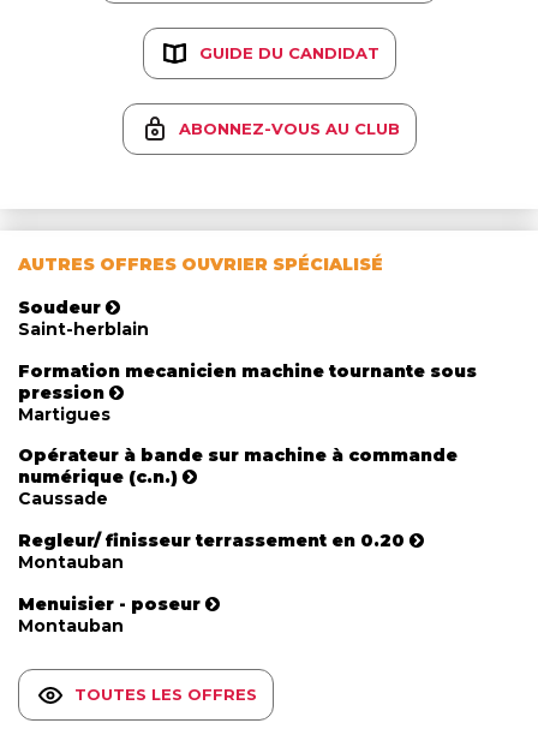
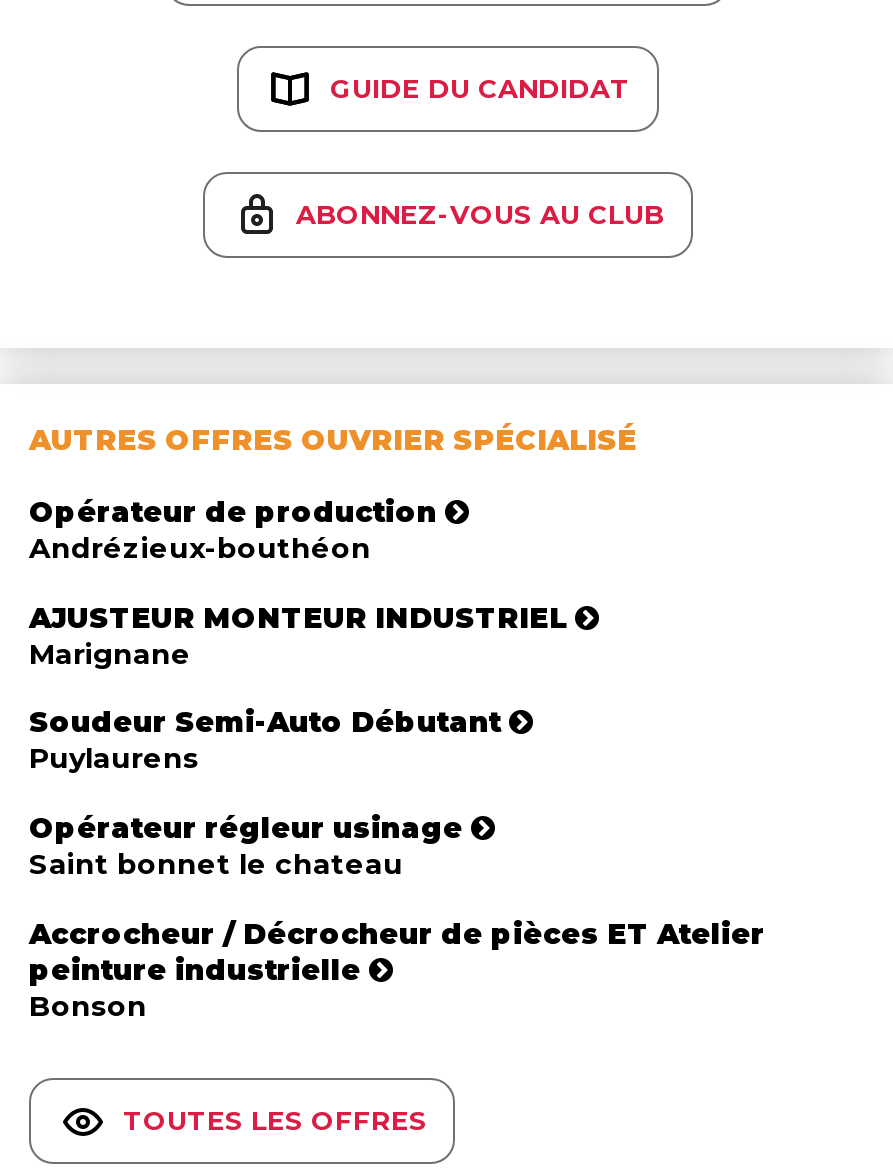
[18,296,149,340] Soudeur | Saint-herblain -> [29,494,437,566] Opérateur de production | Andrézieux-bouthéon
[18,360,477,425] Formation mecanicien machine tournante sous | pression | Martigues -> [29,599,567,671] AJUSTEUR MONTEUR INDUSTRIEL | Marignane
[18,445,458,510] Opérateur à bande sur machine à commande | numérique (c.n.) | Caussade -> [29,705,501,777] Soudeur Semi-Auto Débutant | Puylaurens
[18,530,405,573] Regleur/ finisseur terrassement en 0.20 | Montauban -> [29,810,463,882] Opérateur régleur usinage | Saint bonnet le chateau
[18,593,201,637] Menuisier - poseur | Montauban -> [29,916,765,1024] Accrocheur / Décrocheur de pièces ET Atelier | peinture industrielle | Bonson

